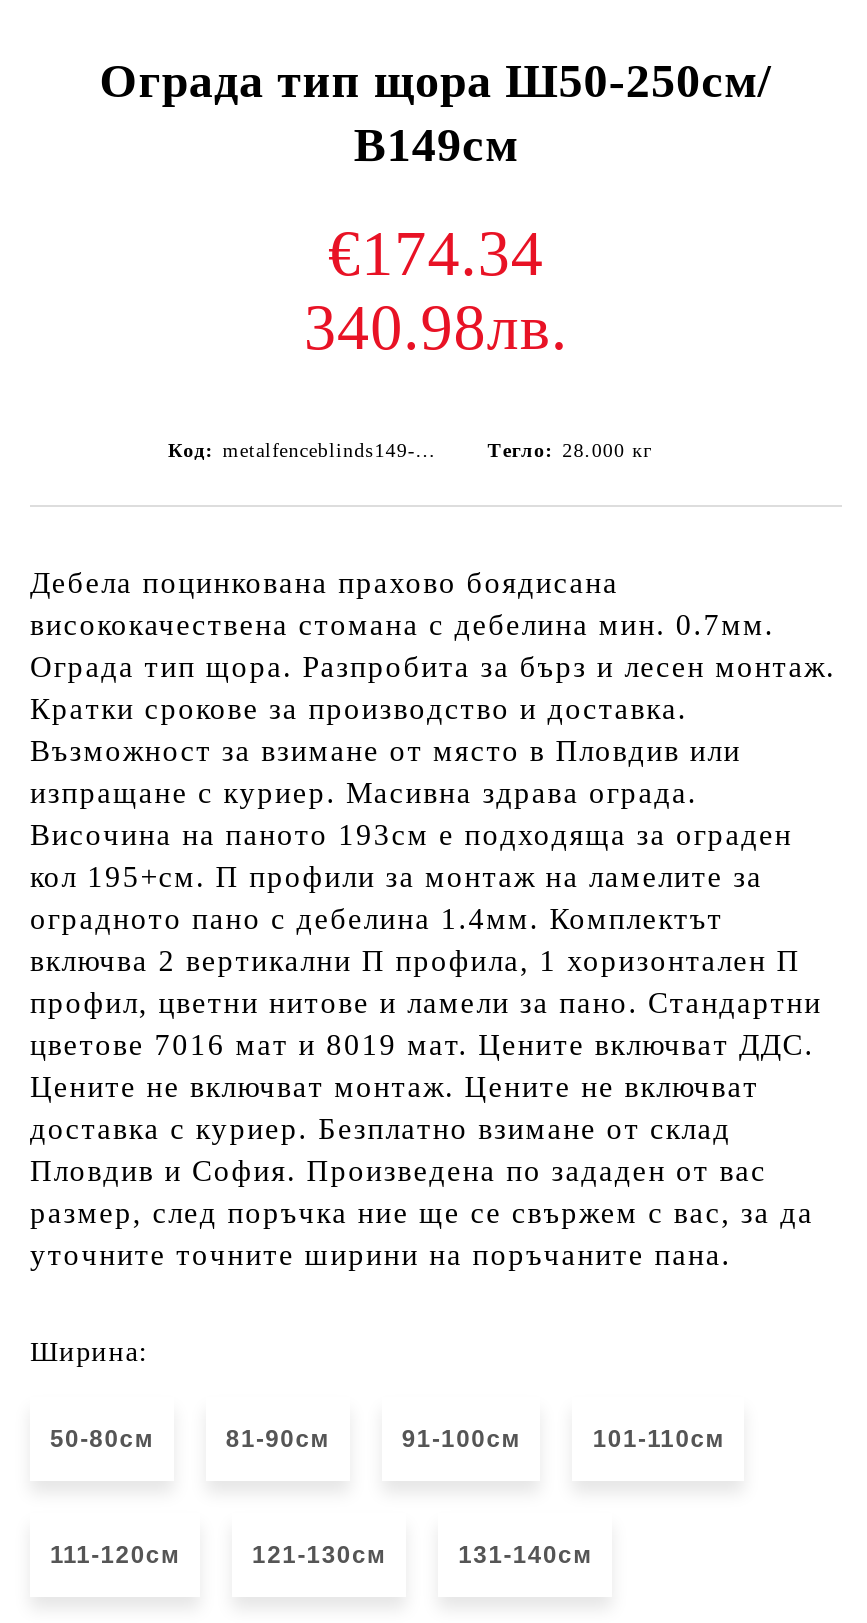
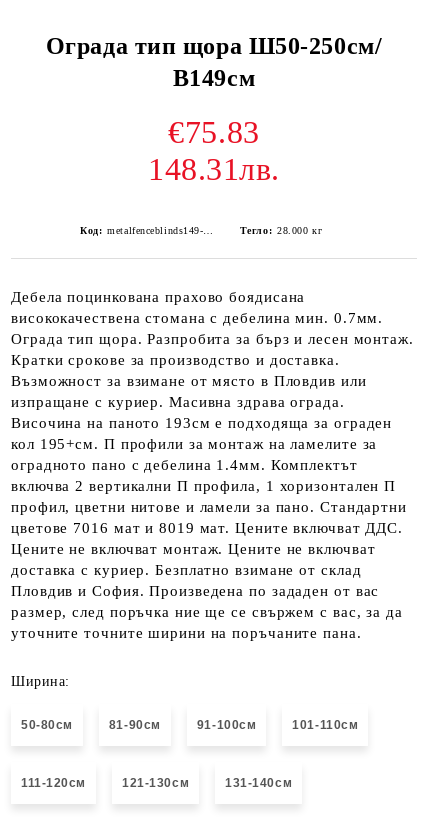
[304,217,568,363] €174.34 | 340.98лв. -> [148,114,280,187] €75.83 | 148.31лв.

